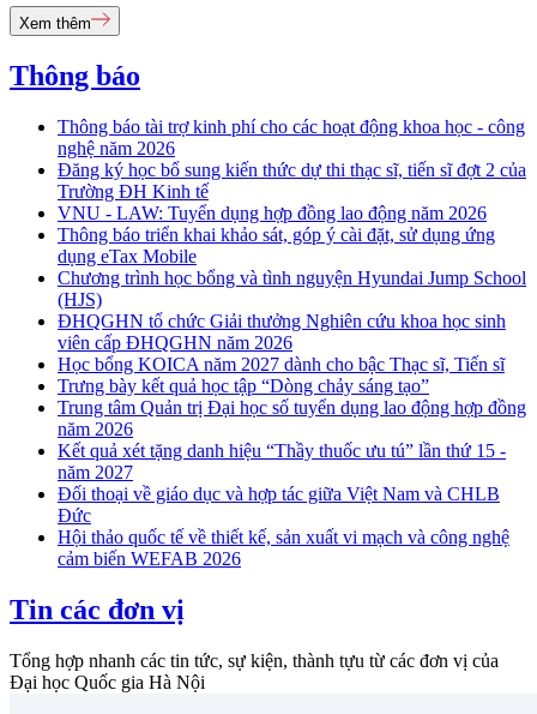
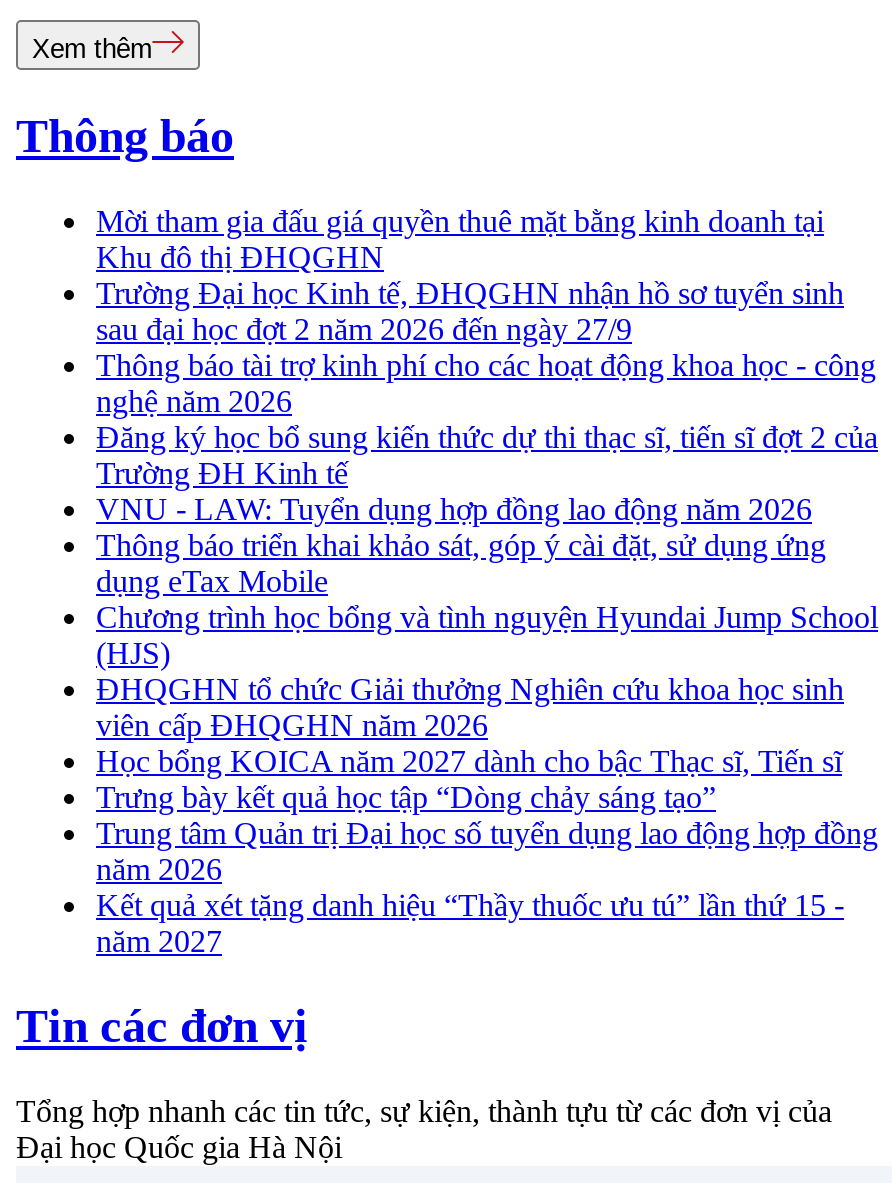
none -> [96,204,844,346] Mời tham gia đấu giá quyền thuê mặt bằng kinh doanh tại | Khu đô thị ĐHQGHN | Trường Đại học Kinh tế, ĐHQGHN nhận hồ sơ tuyển sinh | sau đại học đợt 2 năm 2026 đến ngày 27/9
moved [58,117,526,483] -> [96,348,878,958]: Thông báo tài trợ kinh phí cho các hoạt động khoa học - công | nghệ năm 2026 | Đăng ký học bổ sung kiến thức dự thi thạc sĩ, tiến sĩ đợt 2 của | ... | Kết quả xét tặng danh hiệu “Thầy thuốc ưu tú” lần thứ 15 - | năm 2027
[58,484,509,569] Đối thoại về giáo dục và hợp tác giữa Việt Nam và CHLB | Đức | Hội thảo quốc tế về thiết kế, sản xuất vi mạch và công nghệ | cảm biến WEFAB 2026 -> none

